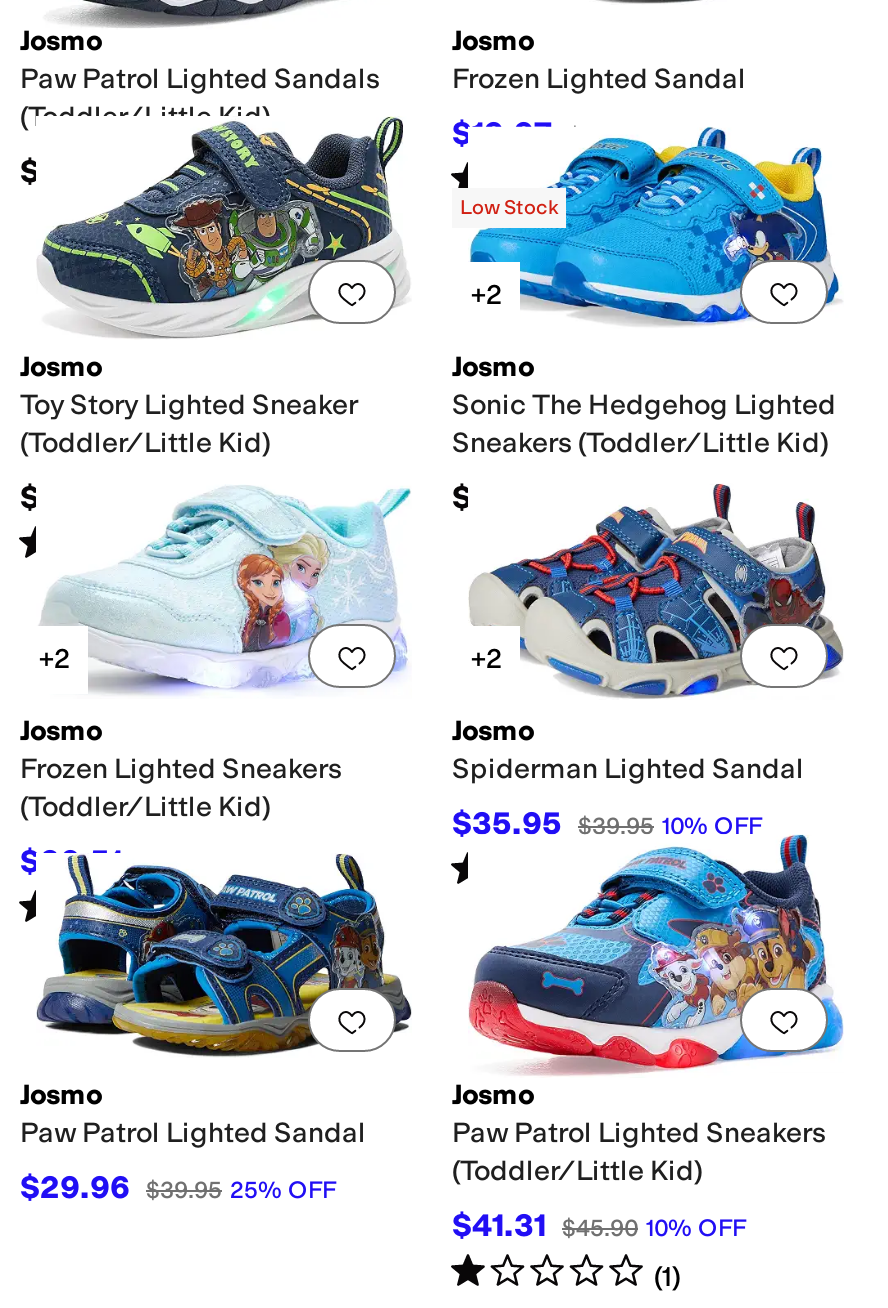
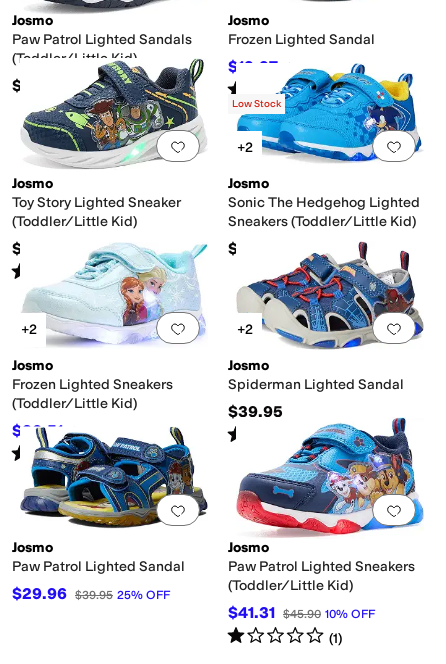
[452,804,762,842] $35.95 $39.95 10% OFF -> [228,402,283,421] $39.95

